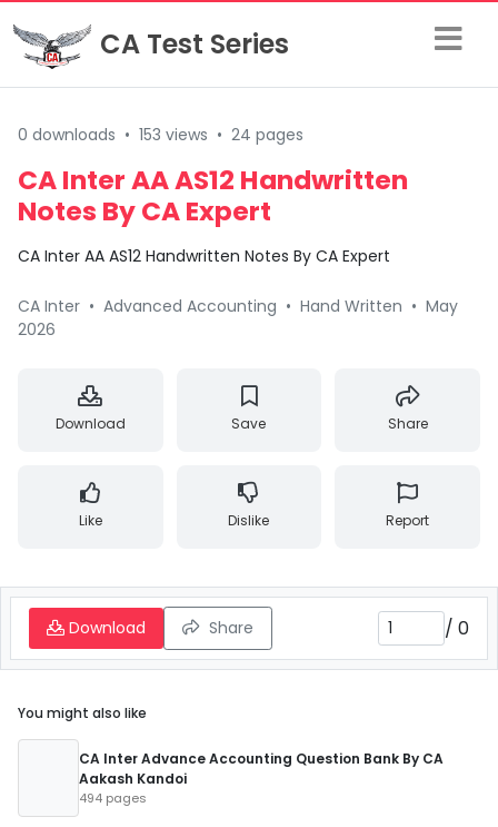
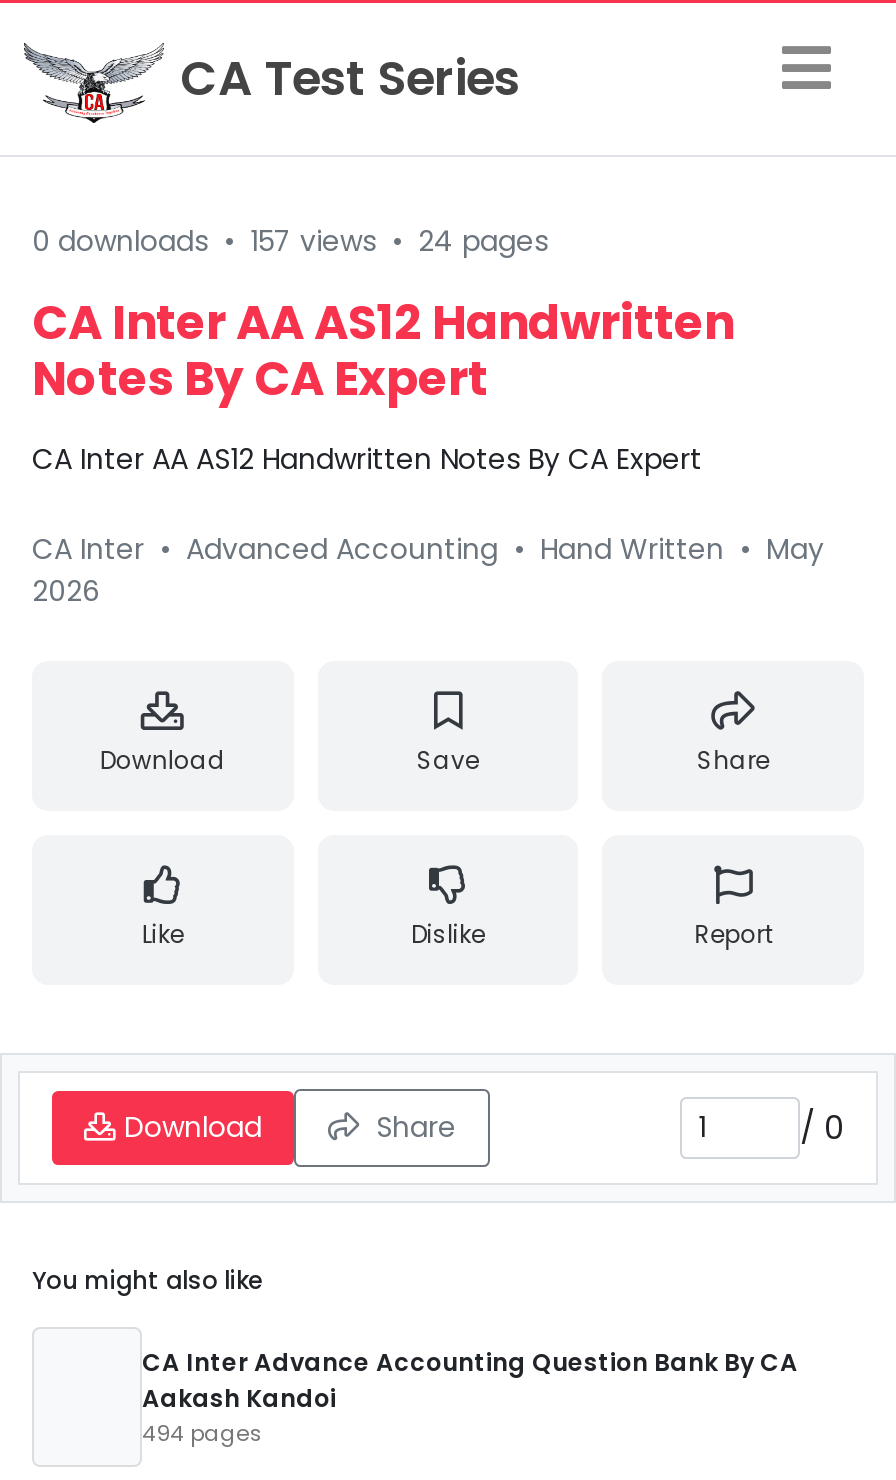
[18,124,303,146] 0 downloads • 153 views • 24 pages -> [32,221,548,261] 0 downloads • 157 views • 24 pages

